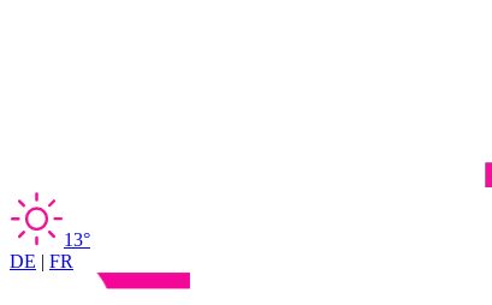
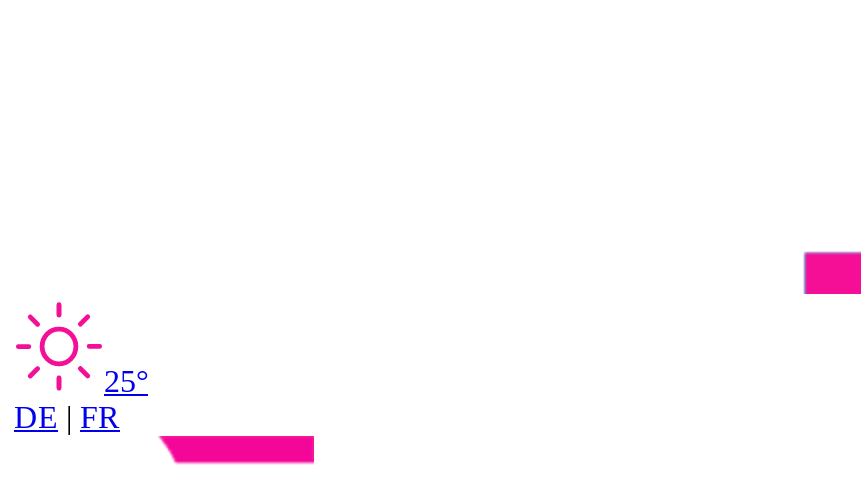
[64,229,90,250] 13° -> [104,364,148,398] 25°

